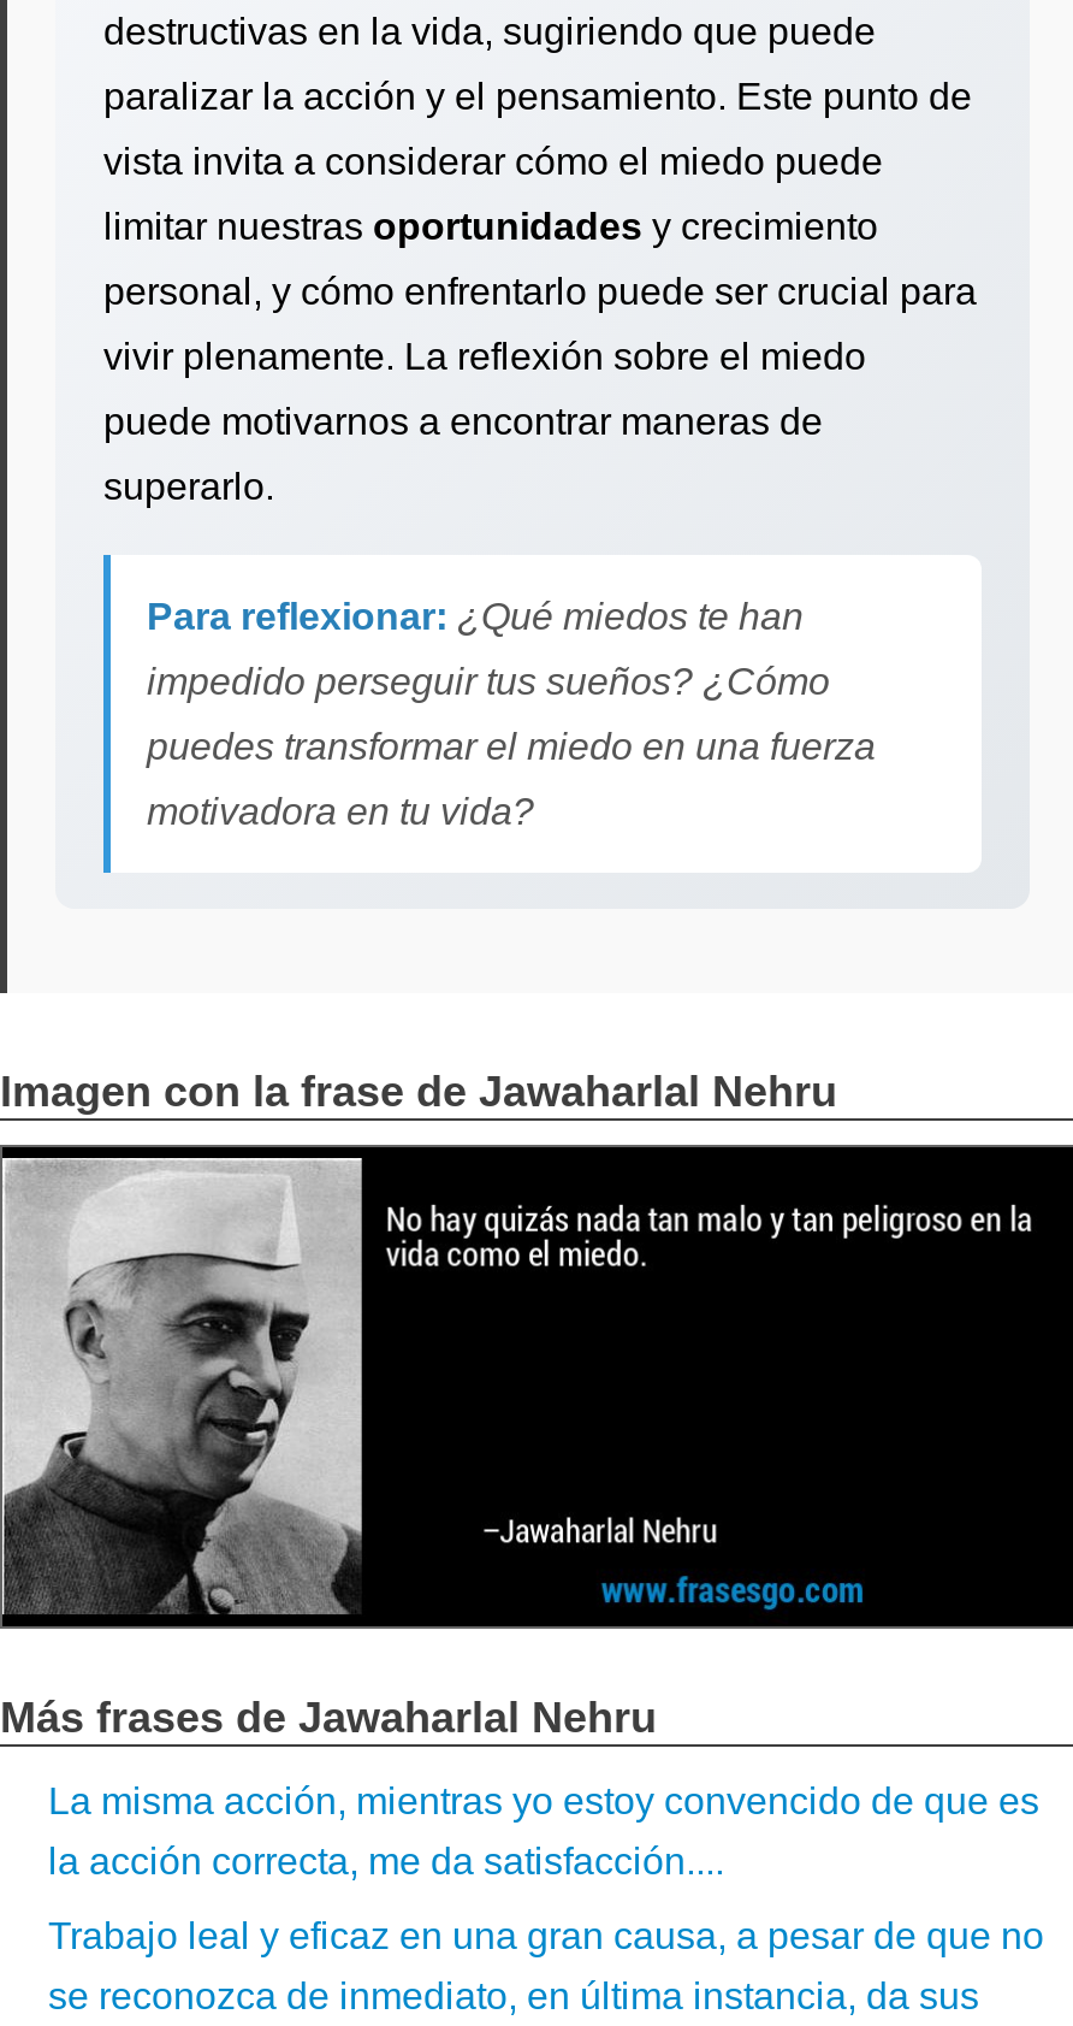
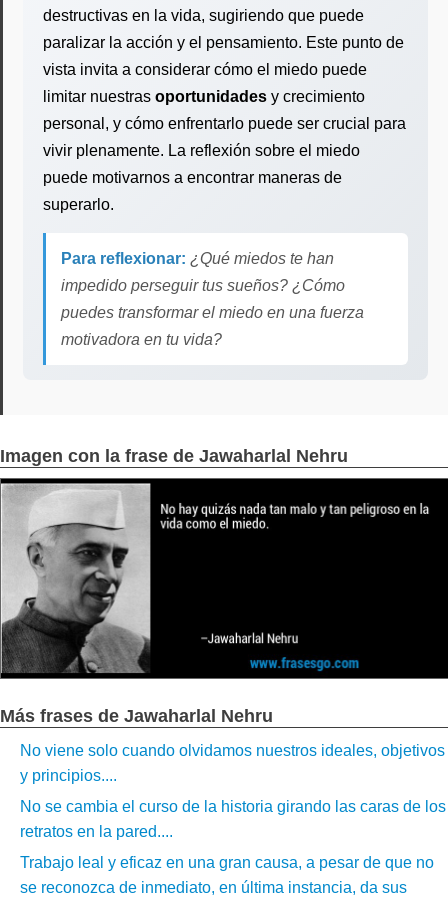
[48,1781,1039,1882] La misma acción, mientras yo estoy convencido de que es | la acción correcta, me da satisfacción.... -> [20,742,446,840] No viene solo cuando olvidamos nuestros ideales, objetivos | y principios.... | No se cambia el curso de la historia girando las caras de los | retratos en la pared....

